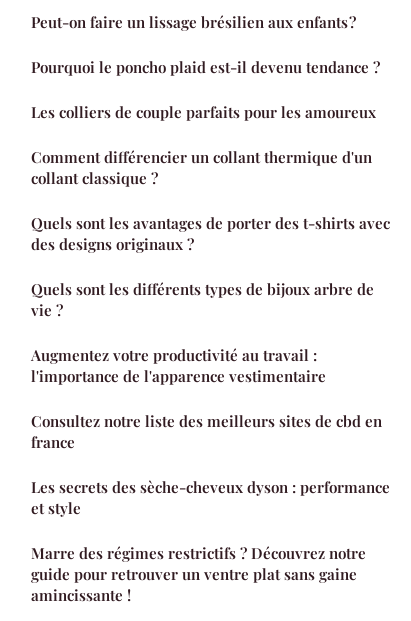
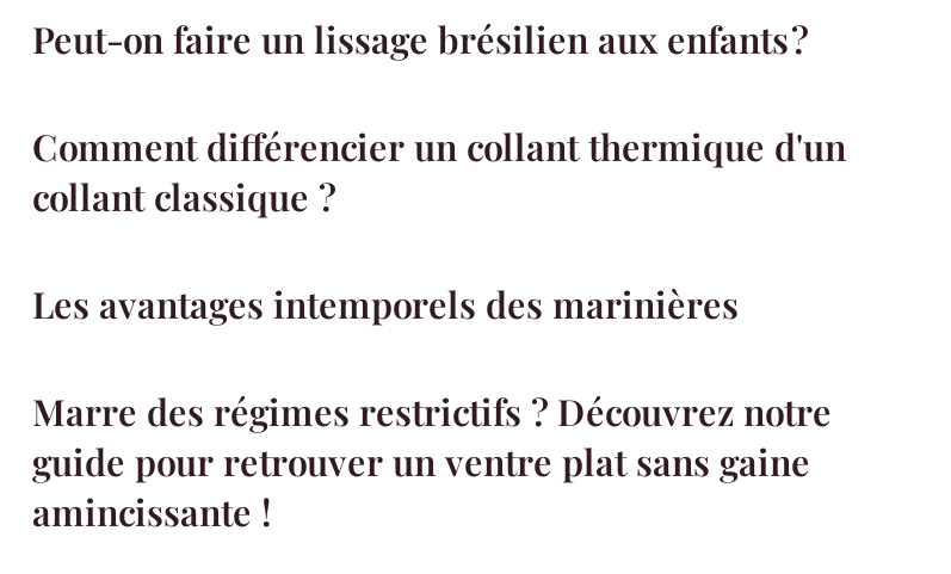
[31,57,380,122] Pourquoi le poncho plaid est-il devenu tendance ? | Les colliers de couple parfaits pour les amoureux -> none
[31,213,390,518] Quels sont les avantages de porter des t-shirts avec | des designs originaux ? | Quels sont les différents types de bijoux arbre de | vie ? | Augmentez votre productivité au travail : | l'importance de l'apparence vestimentaire | Consultez notre liste des meilleurs sites de cbd en | france | Les secrets des sèche-cheveux dyson : performance | et style -> [32,281,739,328] Les avantages intemporels des marinières

